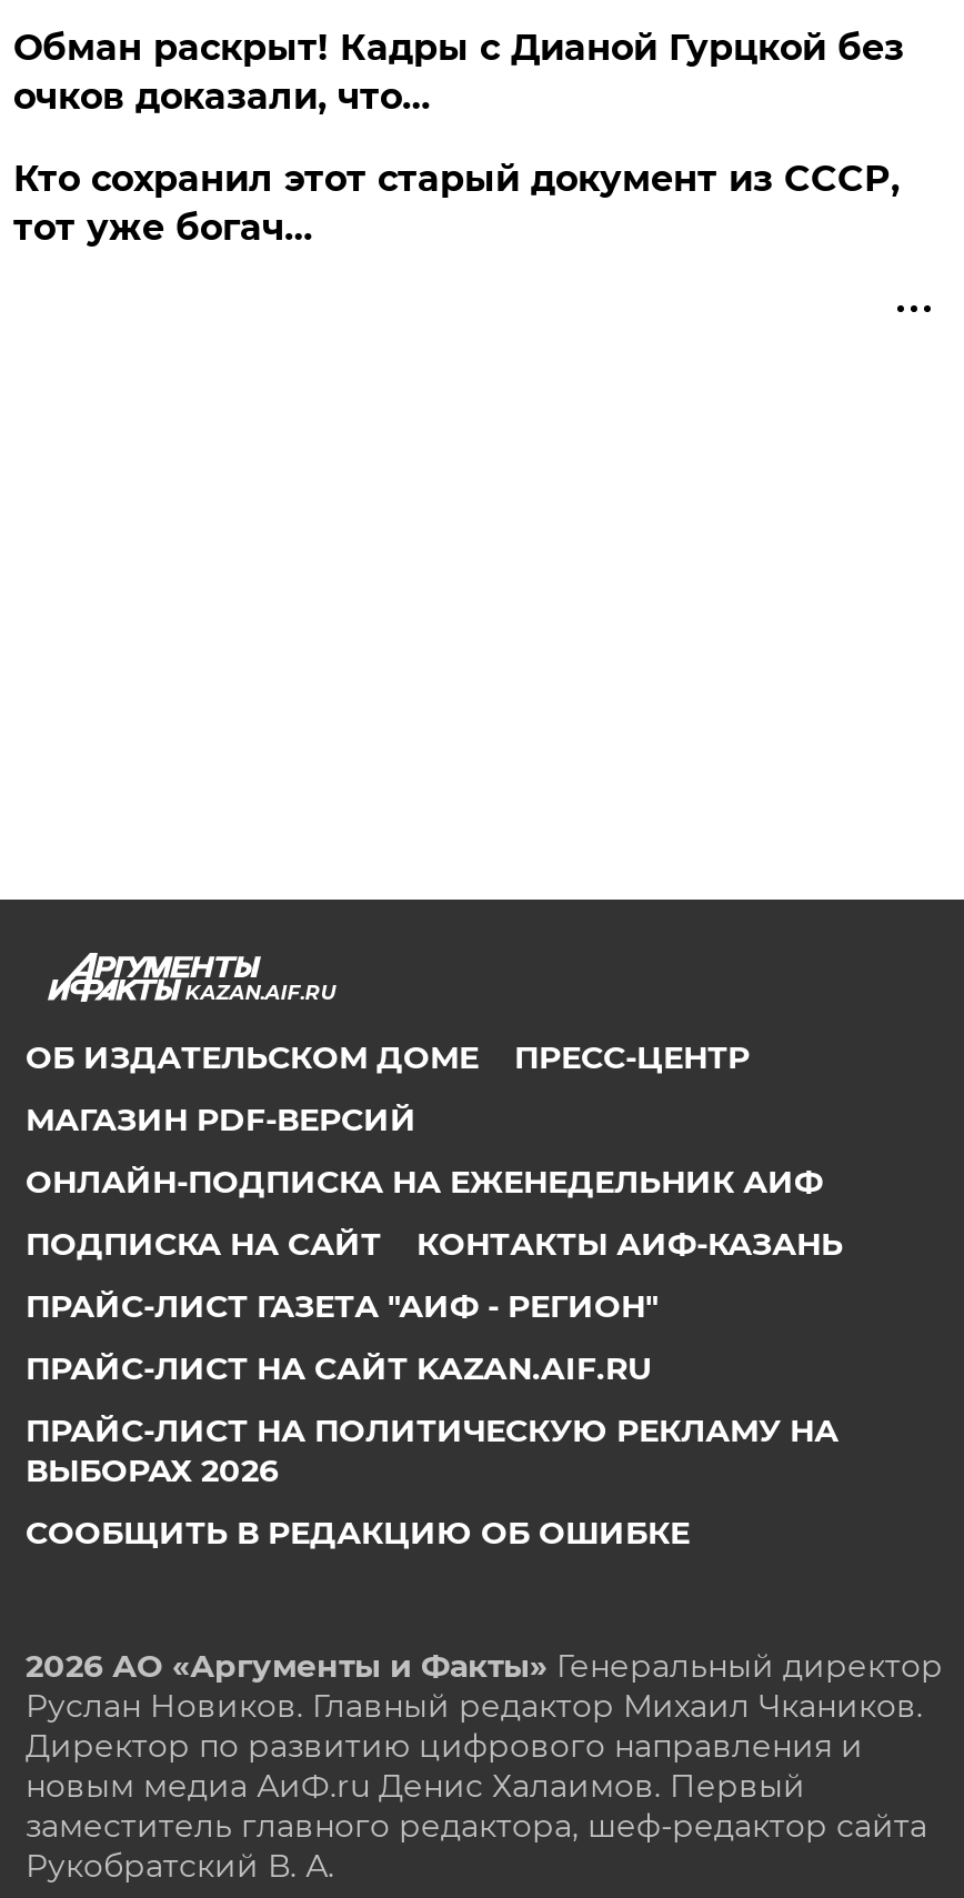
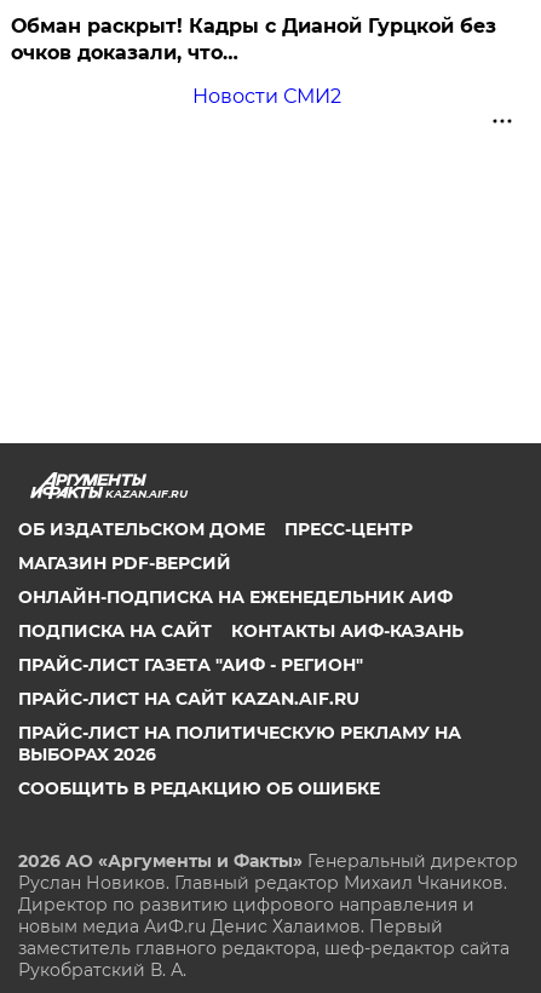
[13,158,899,249] Кто сохранил этот старый документ из СССР, | тот уже богач… -> [192,85,341,108] Новости СМИ2

